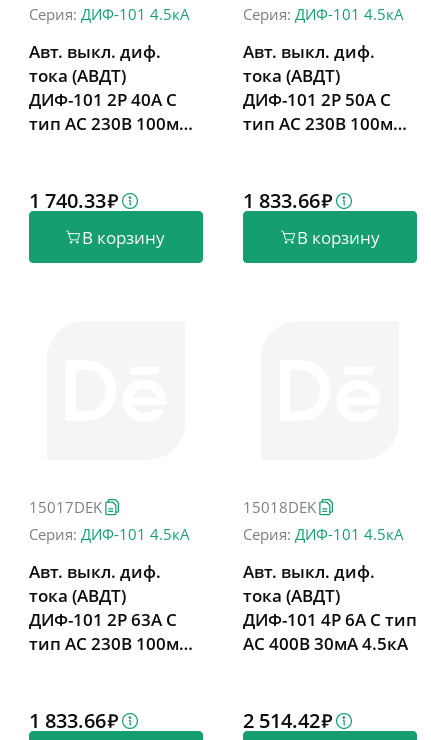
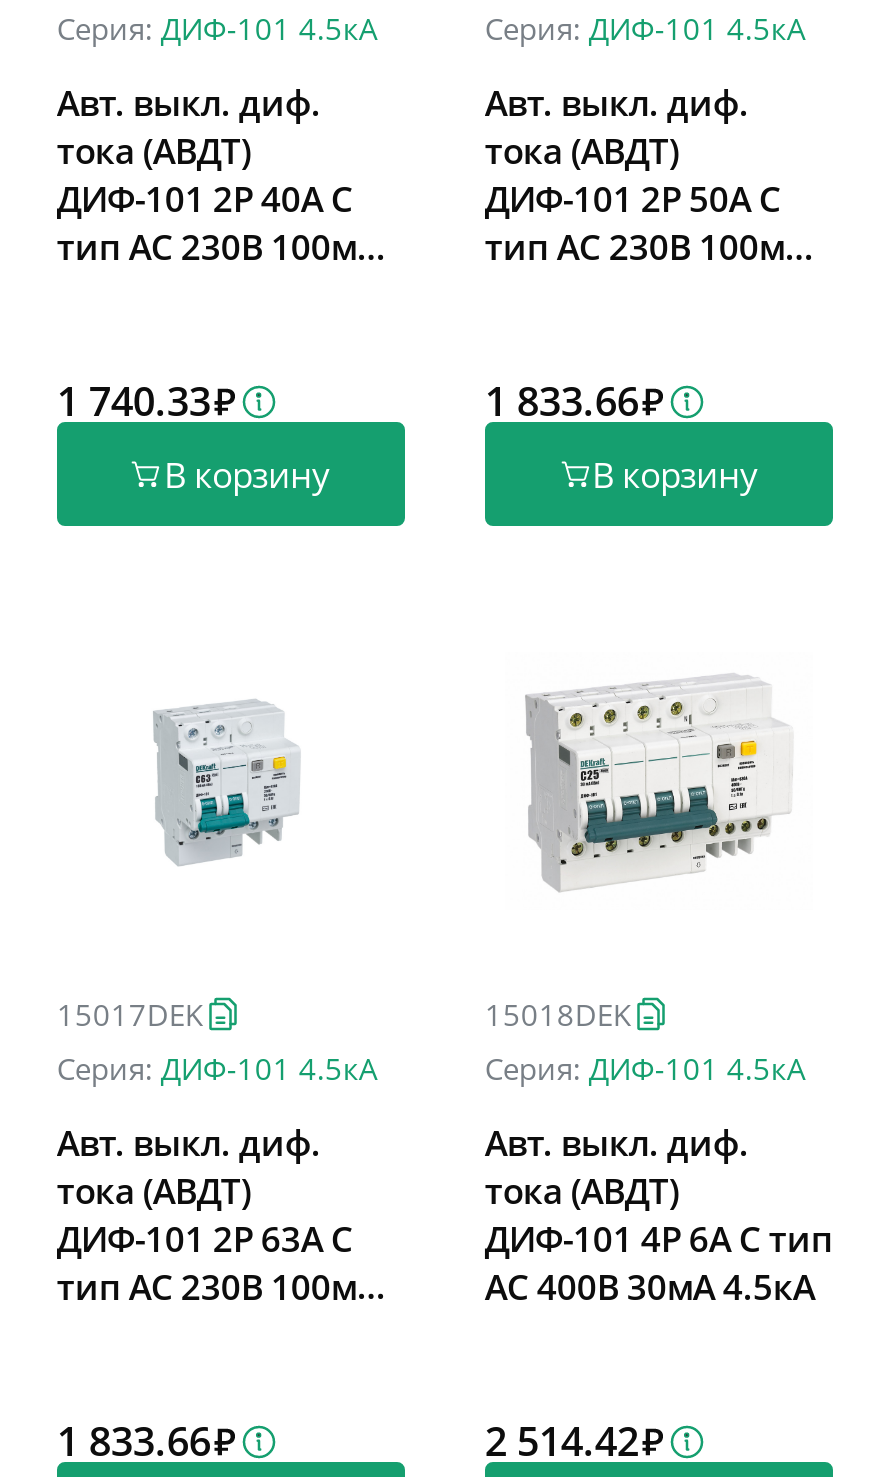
none -> [153,700,299,866] [image]
none -> [525,684,771,890] [image]

